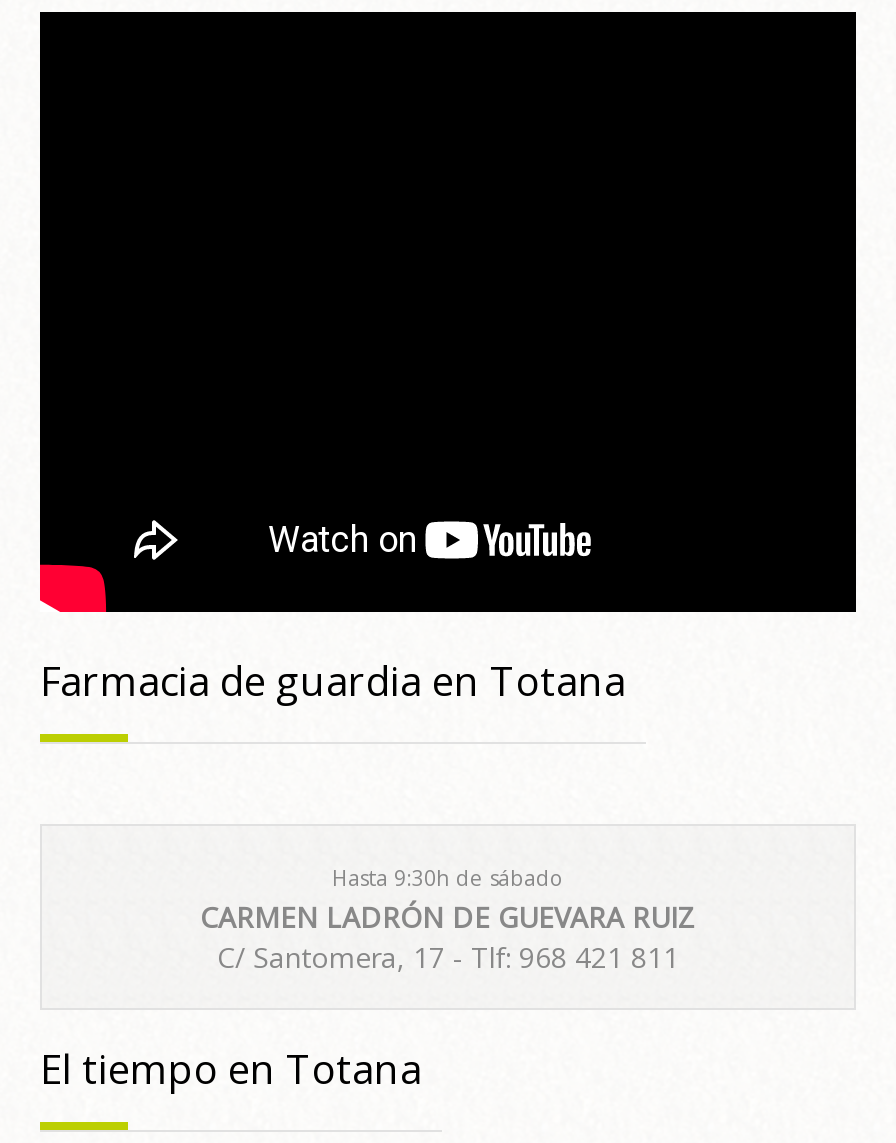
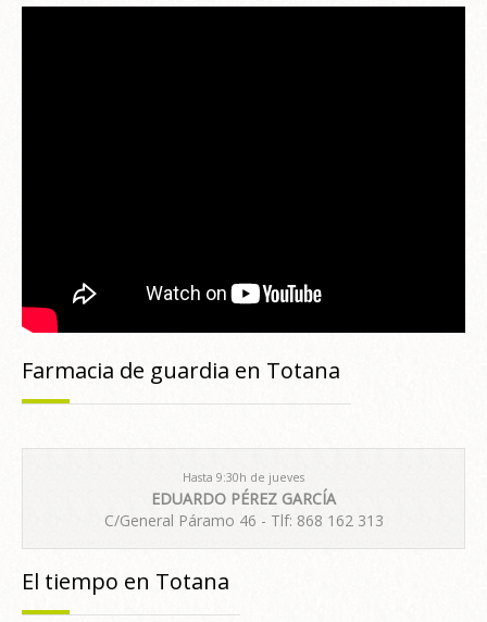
[200,864,696,976] Hasta 9:30h de sábado | CARMEN LADRÓN DE GUEVARA RUIZ | C/ Santomera, 17 - Tlf: 968 421 811 -> [104,470,383,531] Hasta 9:30h de jueves | EDUARDO PÉREZ GARCÍA | C/General Páramo 46 - Tlf: 868 162 313

